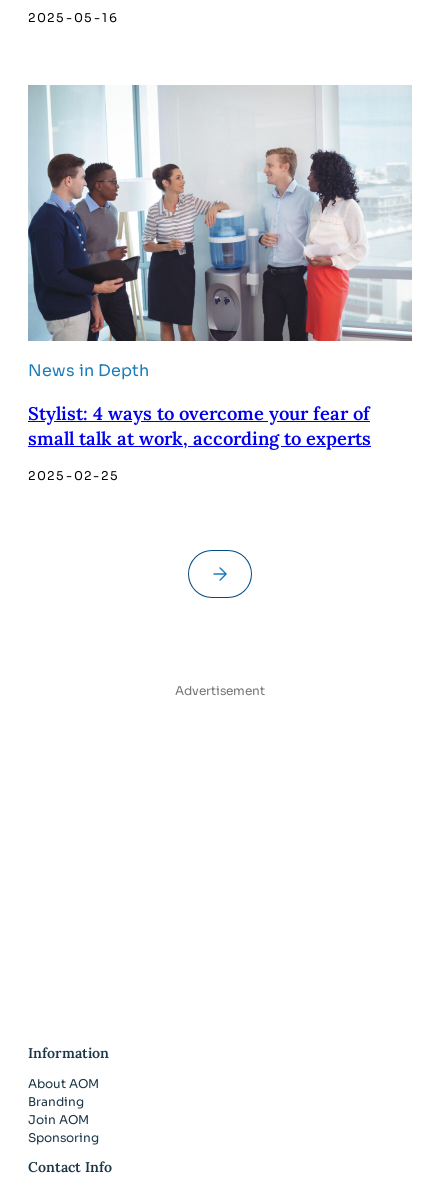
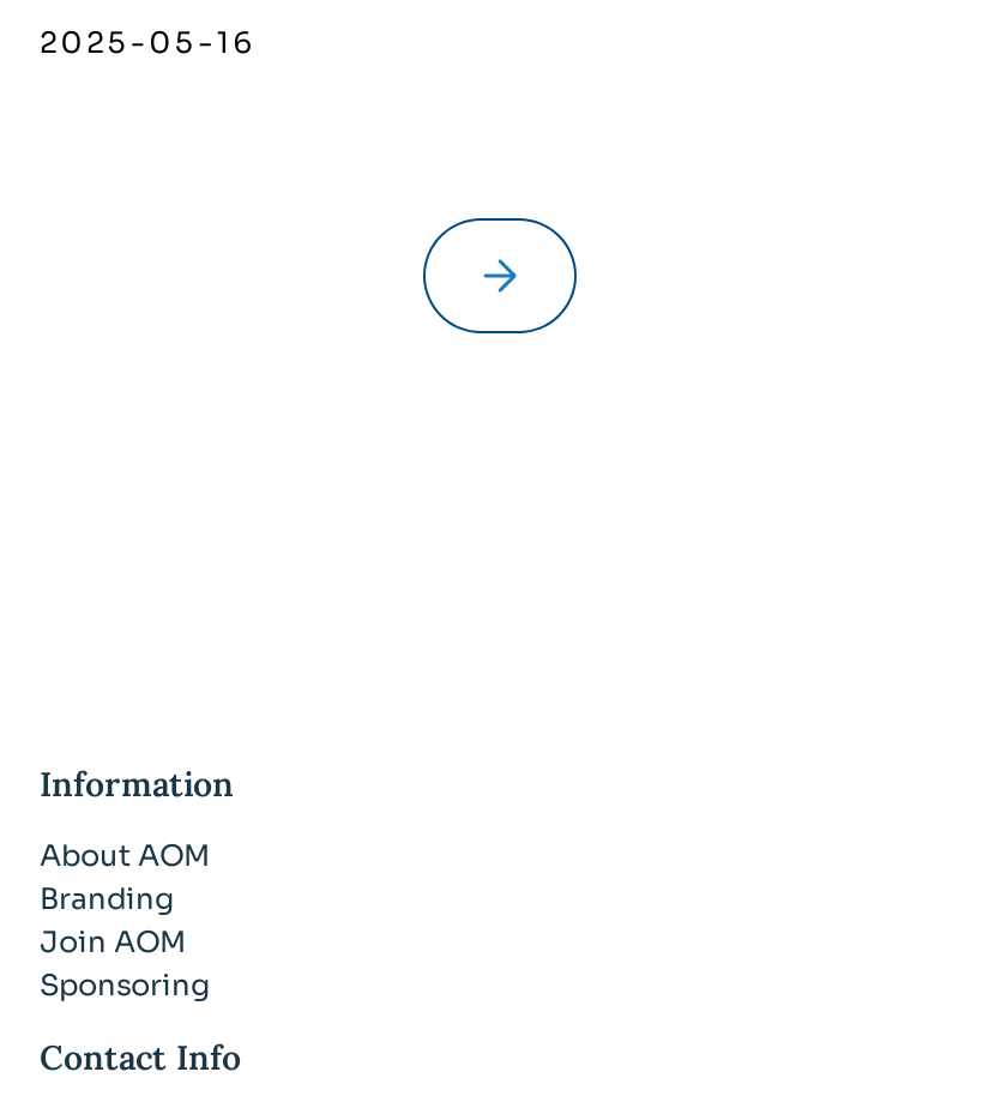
[27,84,413,484] [image] | News in Depth | Stylist: 4 ways to overcome your fear of | small talk at work, according to experts | 2025-02-25 -> none
[175,683,265,699] Advertisement -> none

